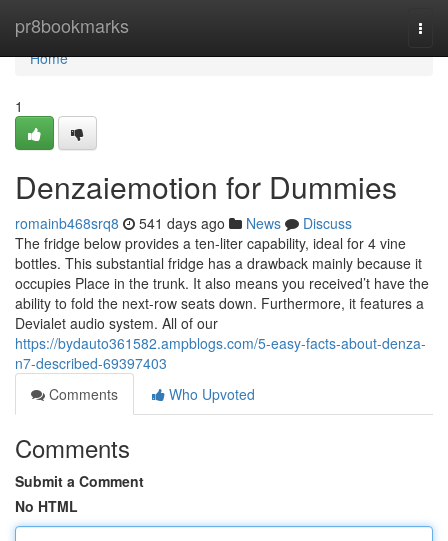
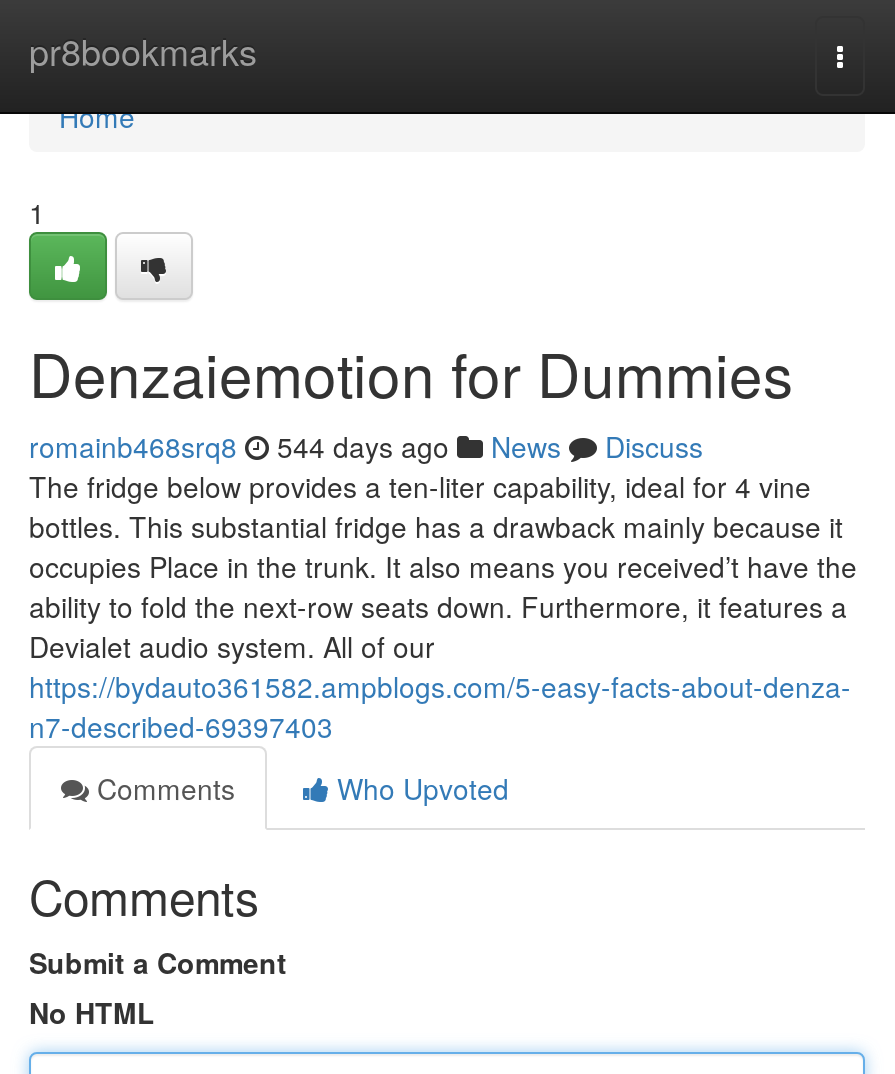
[15,213,352,233] romainb468srq8 541 days ago News Discuss -> [29,426,703,466] romainb468srq8 544 days ago News Discuss

